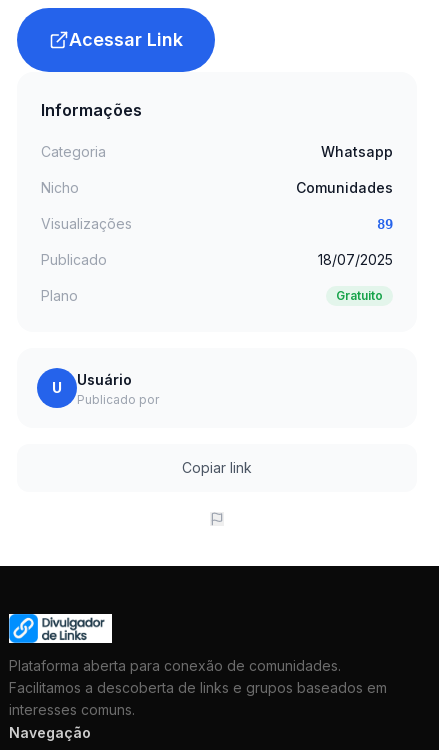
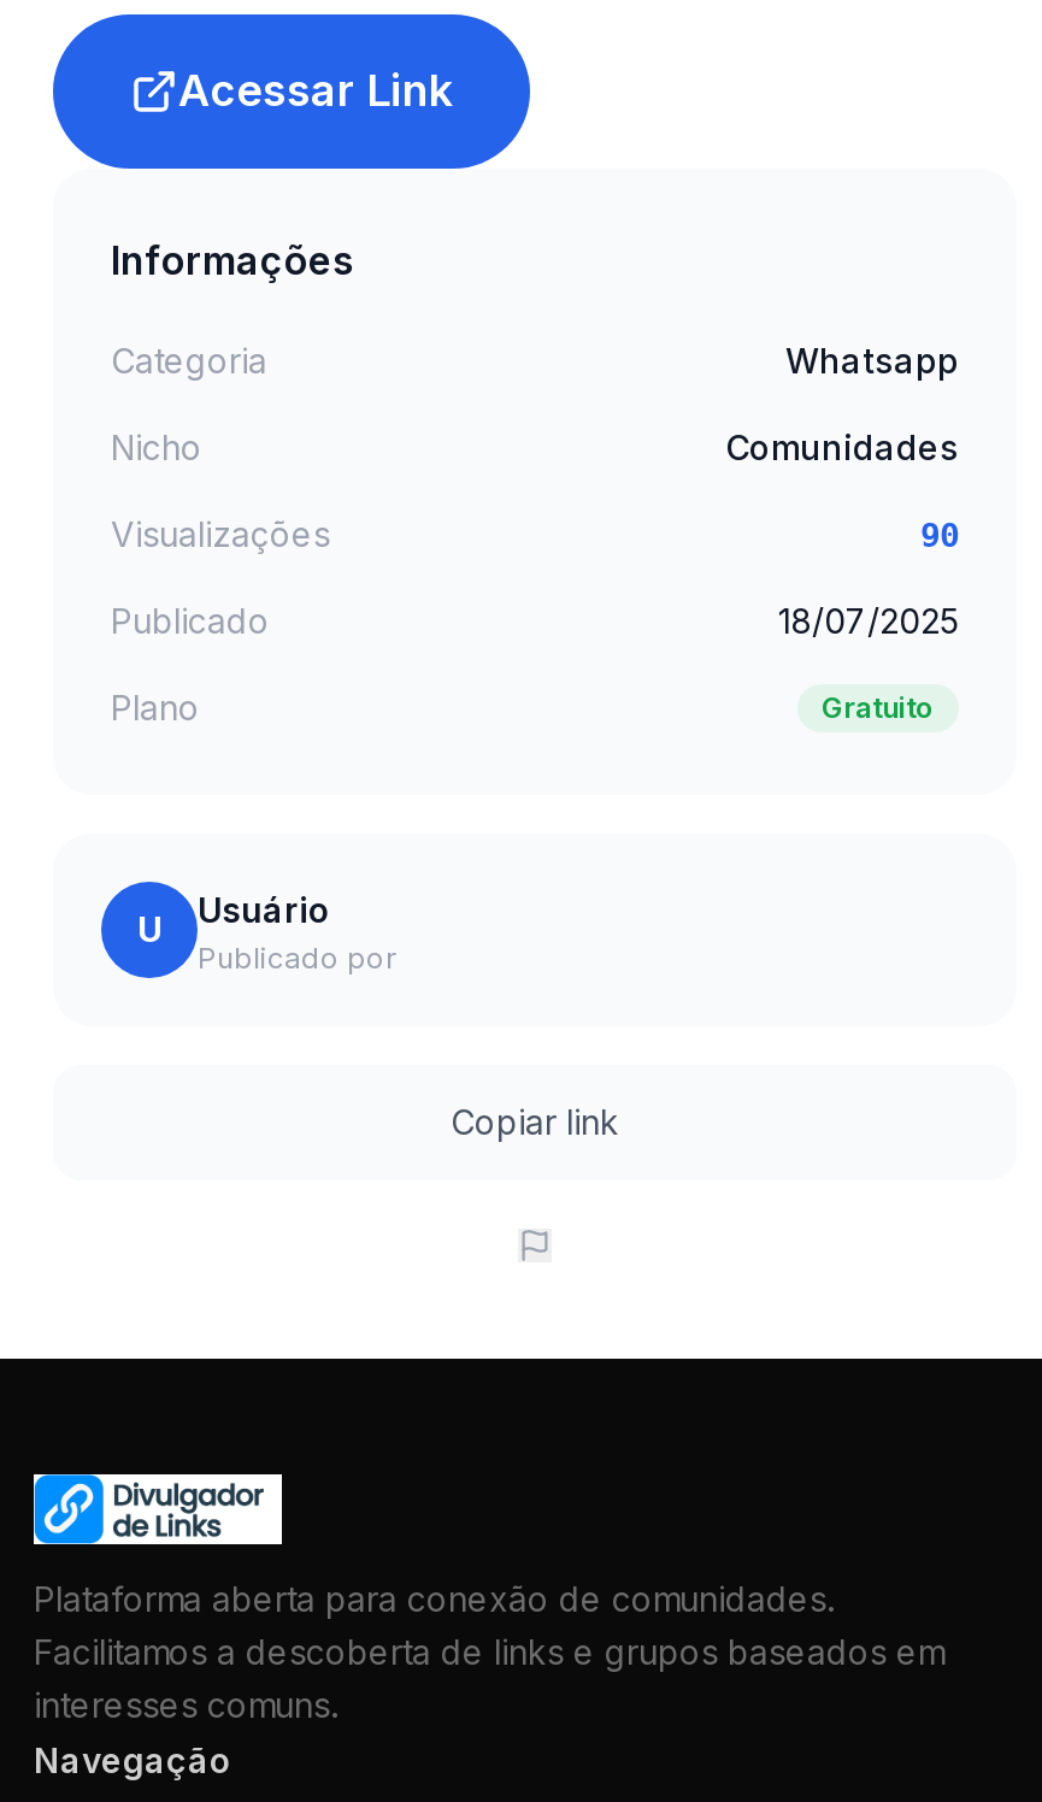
[377,216,393,232] 89 -> [920,516,959,554] 90

